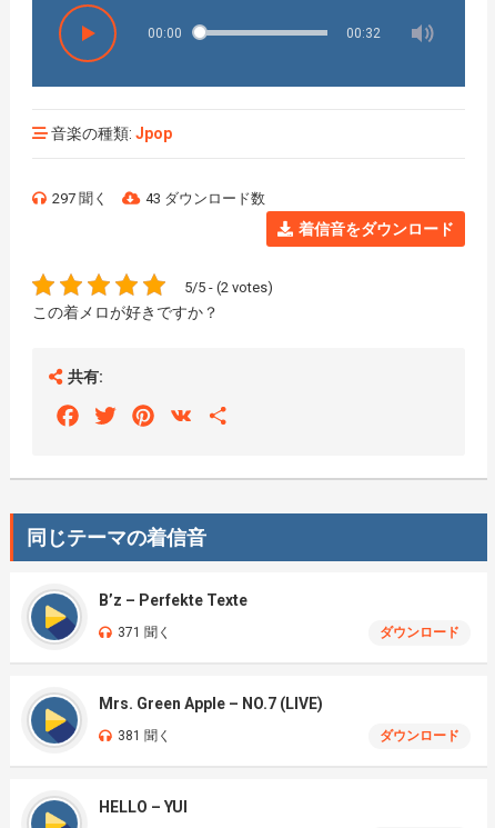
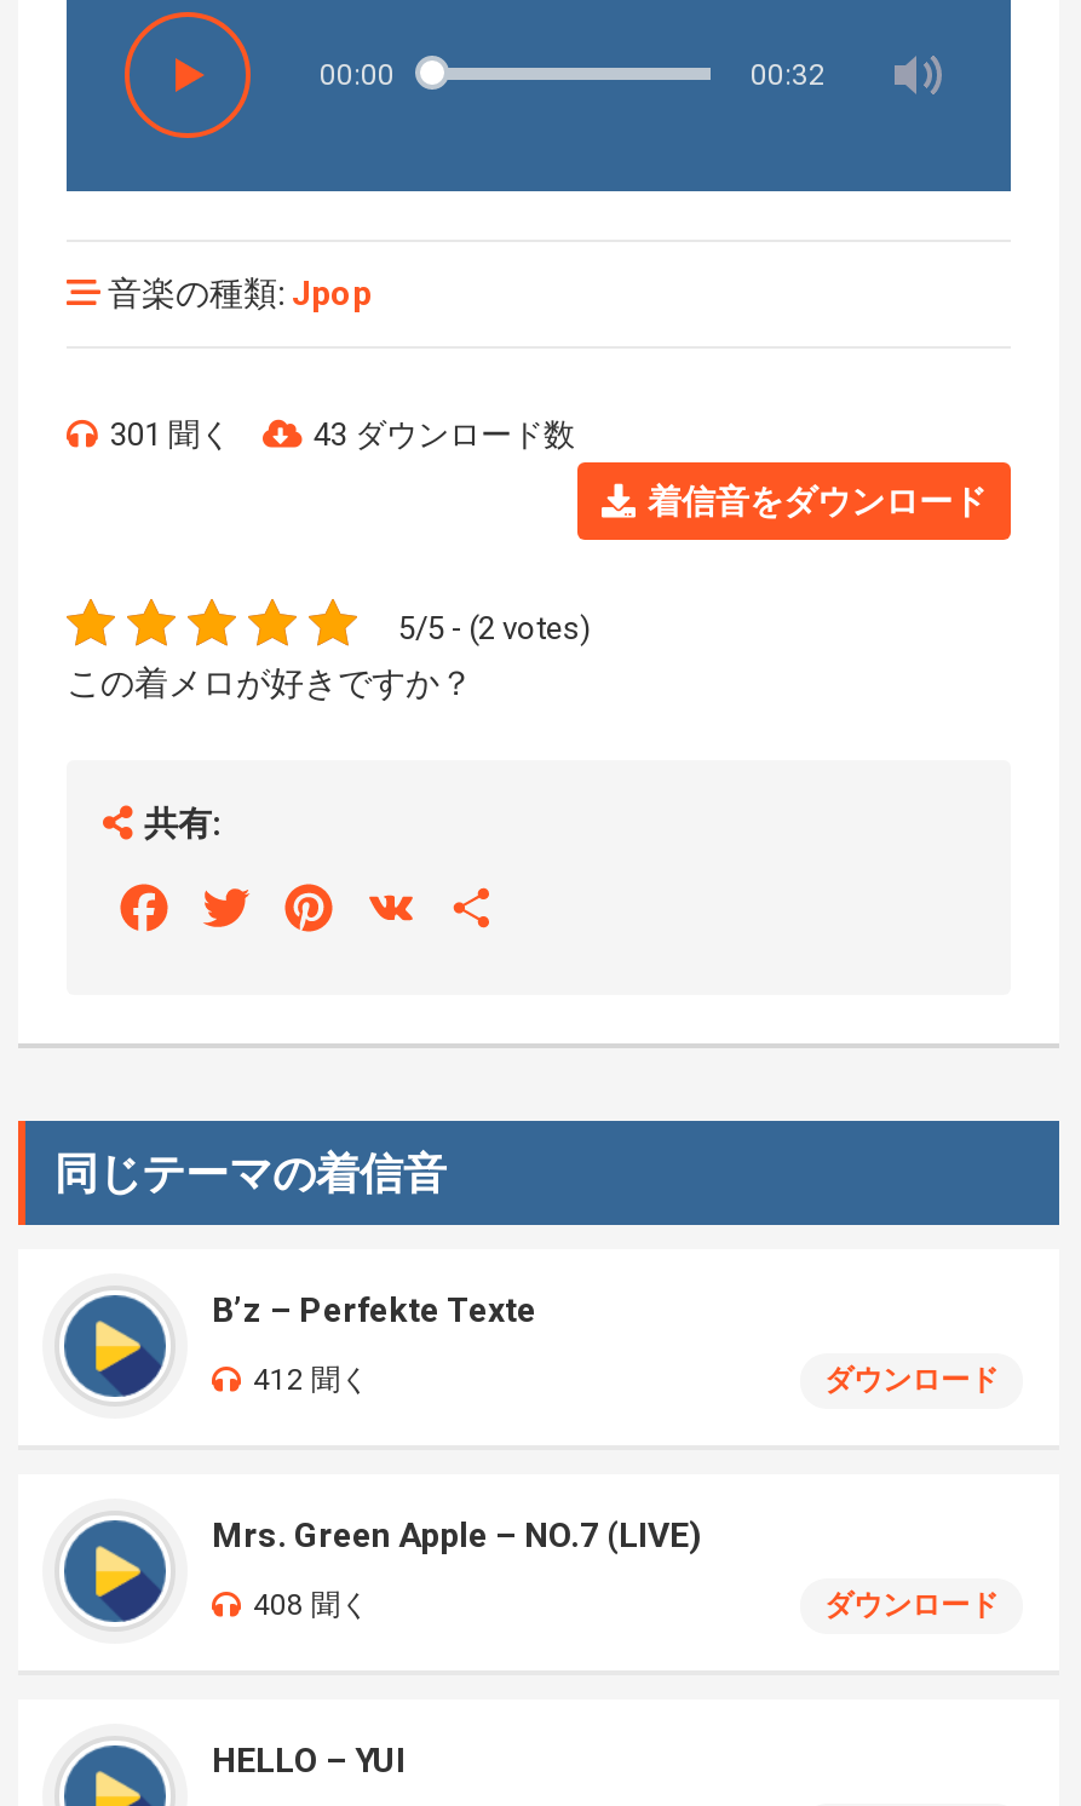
[52,190,108,207] 297 聞く -> [110,416,231,453] 301 聞く
[118,625,171,640] 371 聞く -> [253,1363,369,1397] 412 聞く
[118,728,171,744] 381 聞く -> [253,1588,369,1622] 408 聞く

